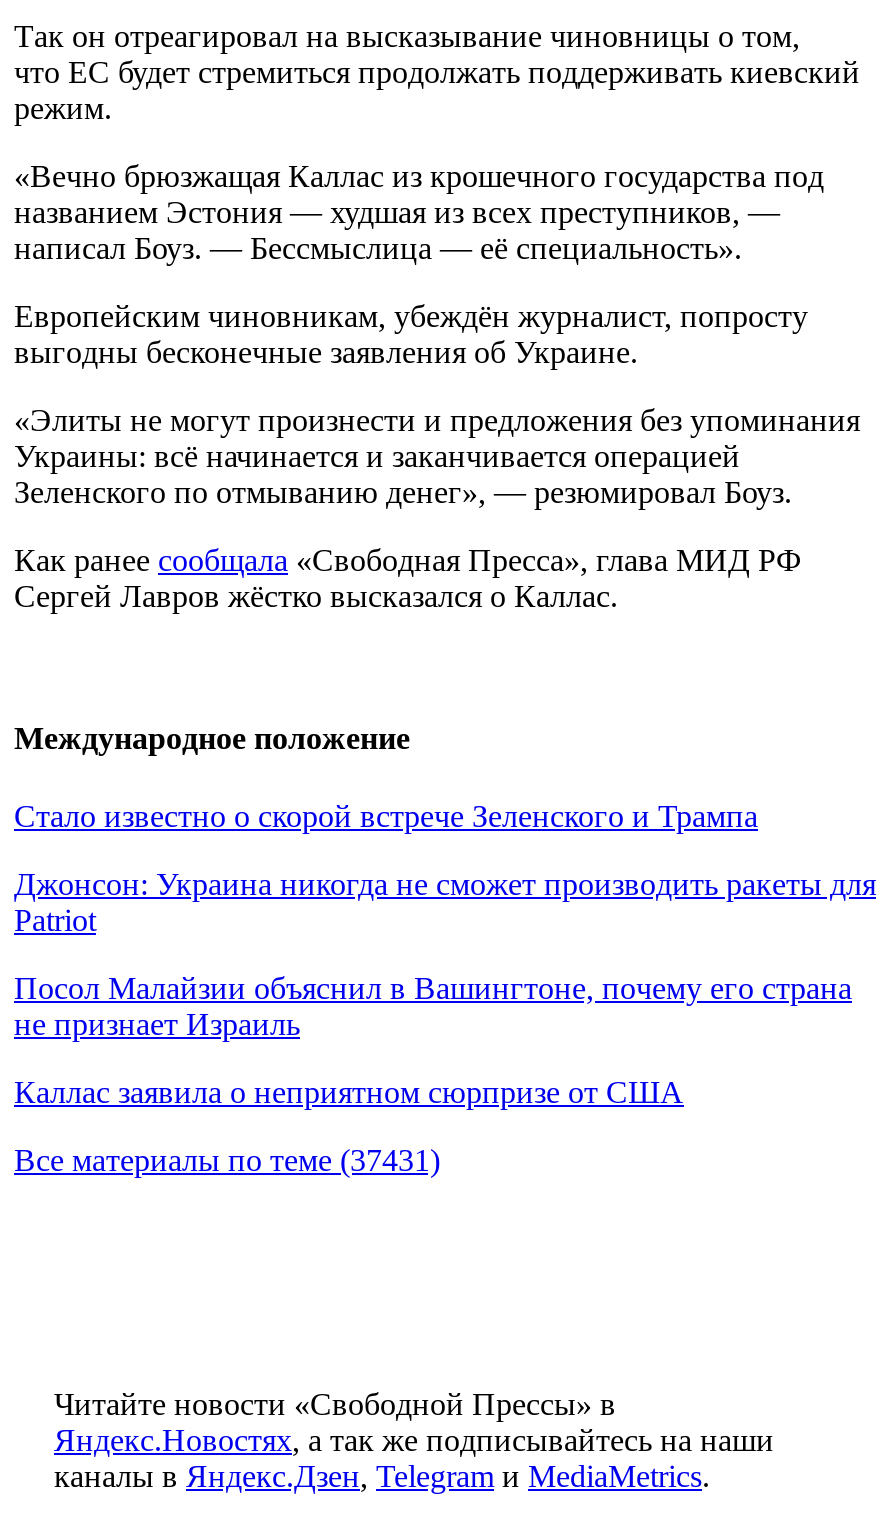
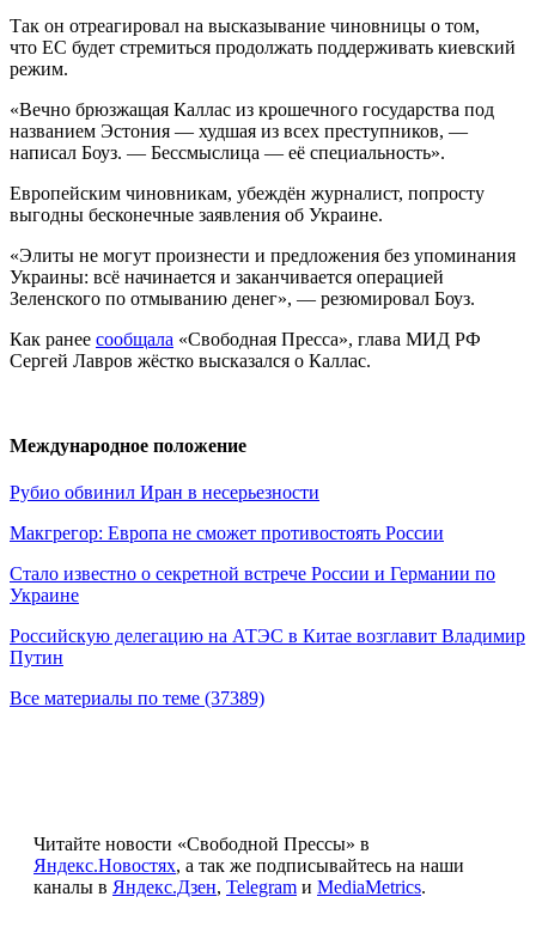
[14,800,758,834] Стало известно о скорой встрече Зеленского и Трампа -> [10,482,319,503] Рубио обвинил Иран в несерьезности
[14,868,876,938] Джонсон: Украина никогда не сможет производить ракеты для | Patriot -> [10,523,444,543] Макгрегор: Европа не сможет противостоять России
[14,972,852,1042] Посол Малайзии объяснил в Вашингтоне, почему его страна | не признает Израиль -> [10,564,495,606] Стало известно о секретной встрече России и Германии по | Украине
[14,1076,684,1110] Каллас заявила о неприятном сюрпризе от США -> [10,626,525,668] Российскую делегацию на АТЭС в Китае возглавит Владимир | Путин
[14,1144,440,1178] Все материалы по теме (37431) -> [10,688,264,708] Все материалы по теме (37389)

